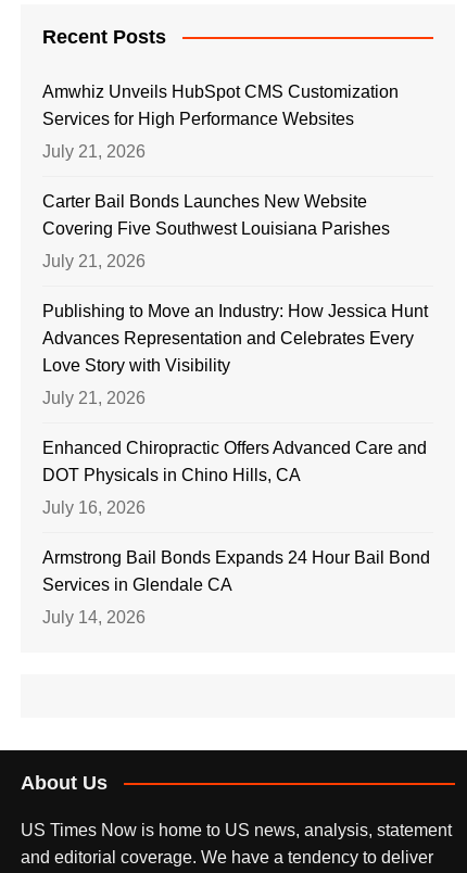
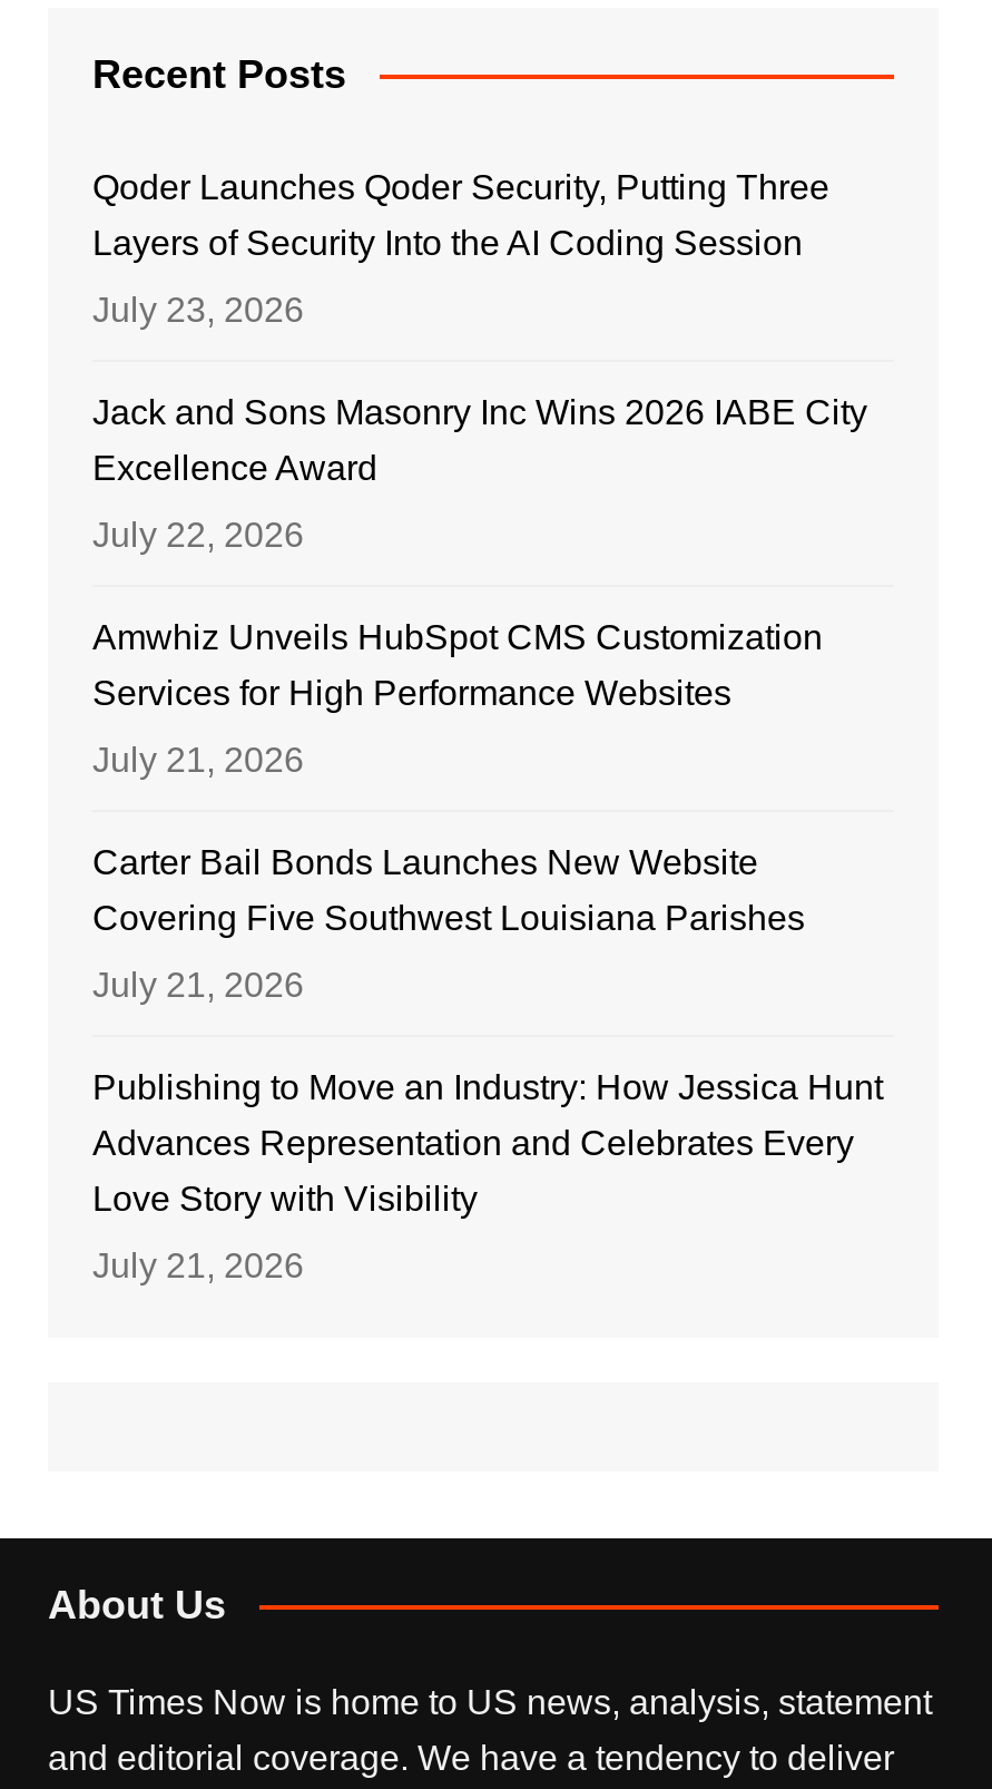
none -> [92,168,867,553] Qoder Launches Qoder Security, Putting Three | Layers of Security Into the AI Coding Session | July 23, 2026 | Jack and Sons Masonry Inc Wins 2026 IABE City | Excellence Award | July 22, 2026
moved [42,82,428,407] -> [92,618,883,1284]: Amwhiz Unveils HubSpot CMS Customization | Services for High Performance Websites | July 21, 2026 | ... | Love Story with Visibility | July 21, 2026
[42,438,430,626] Enhanced Chiropractic Offers Advanced Care and | DOT Physicals in Chino Hills, CA | July 16, 2026 | Armstrong Bail Bonds Expands 24 Hour Bail Bond | Services in Glendale CA | July 14, 2026 -> none

